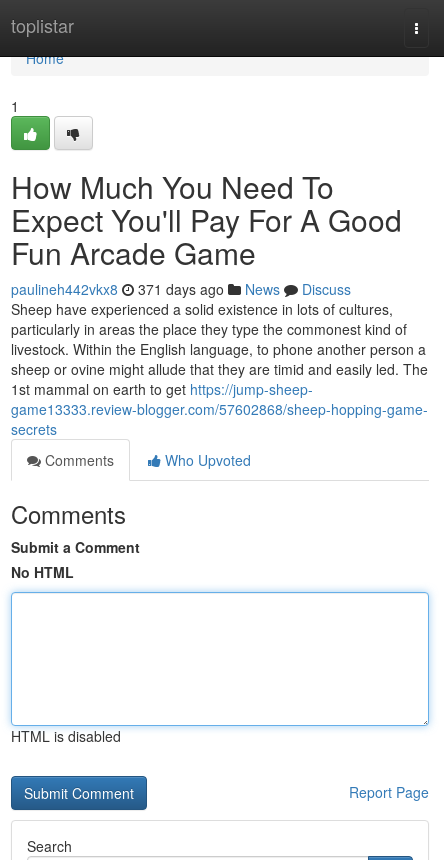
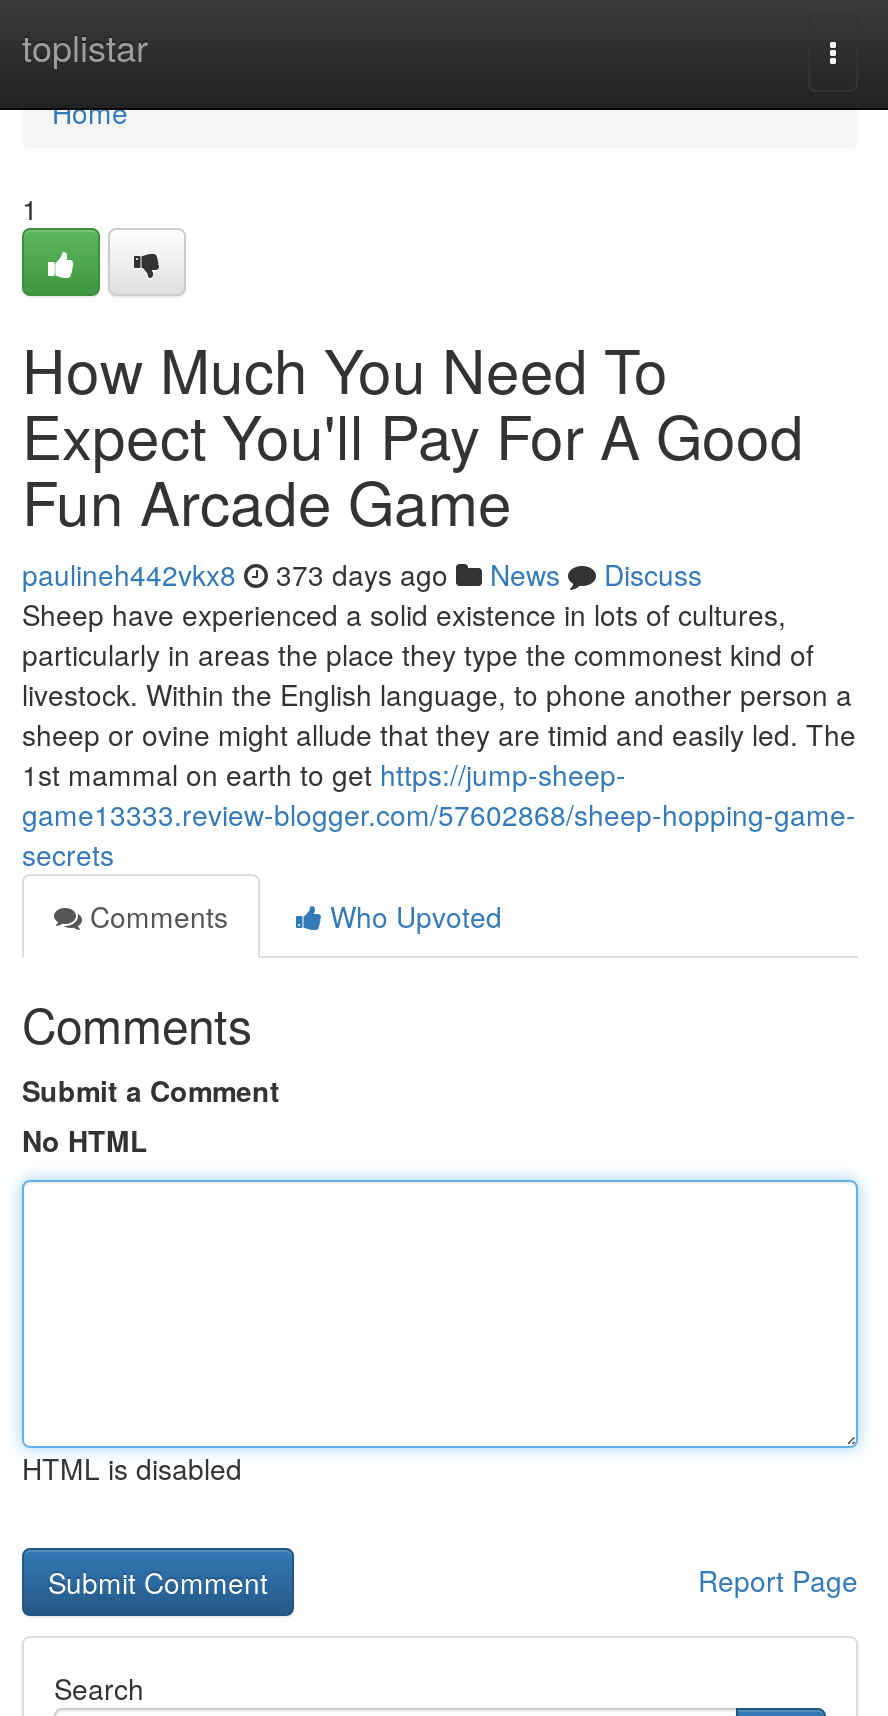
[11,279,351,299] paulineh442vkx8 371 days ago News Discuss -> [22,554,702,594] paulineh442vkx8 373 days ago News Discuss

